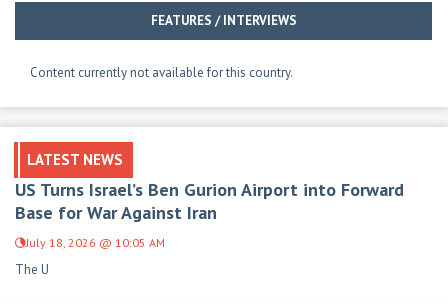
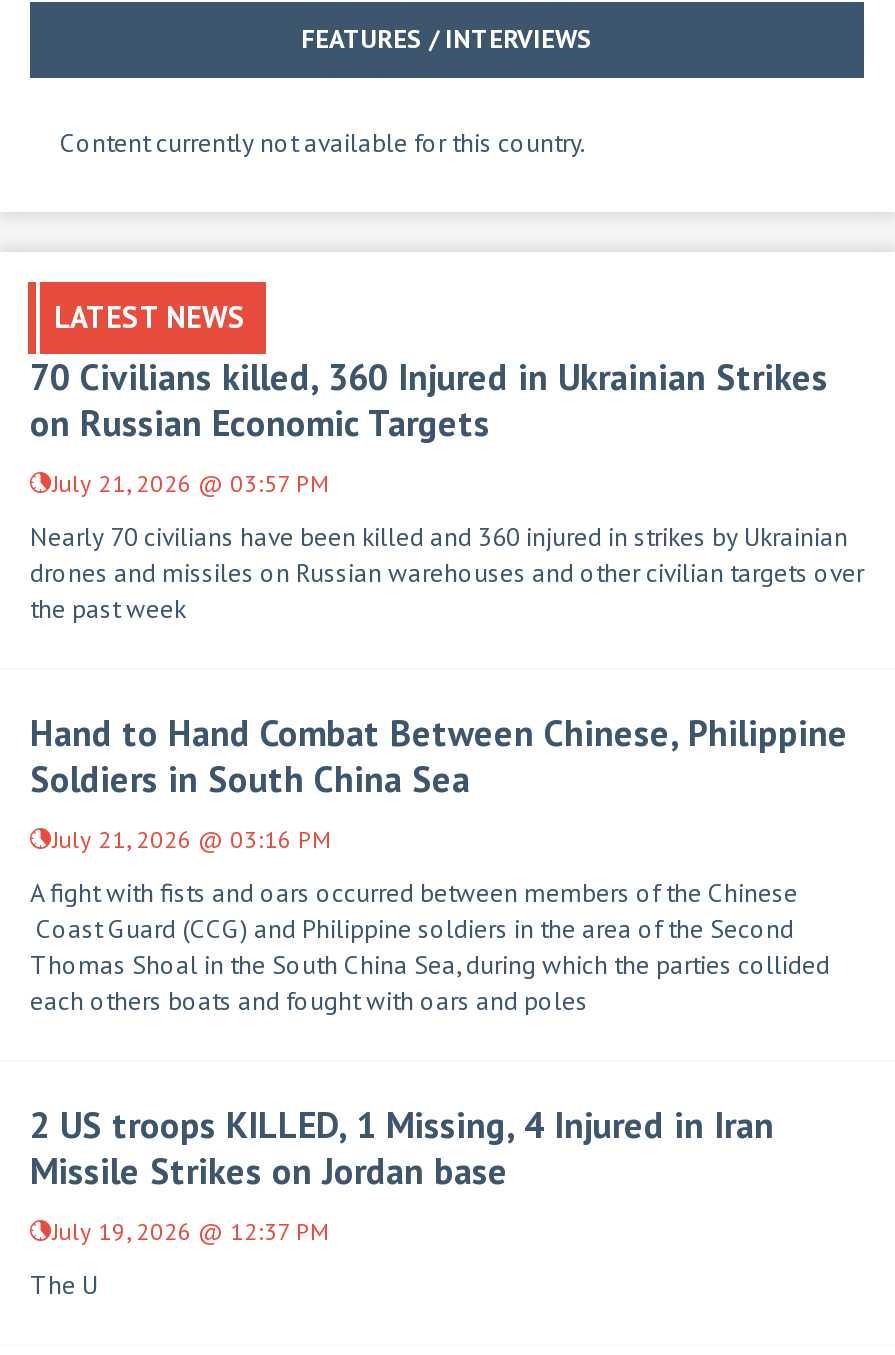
[15,178,404,250] US Turns Israel’s Ben Gurion Airport into Forward | Base for War Against Iran | July 18, 2026 @ 10:05 AM -> [30,354,864,1246] 70 Civilians killed, 360 Injured in Ukrainian Strikes | on Russian Economic Targets | July 21, 2026 @ 03:57 PM | Nearly 70 civilians have been killed and 360 injured in strikes by Ukrainian | drones and missiles on Russian warehouses and other civilian targets over | the past week | Hand to Hand Combat Between Chinese, Philippine | Soldiers in South China Sea | July 21, 2026 @ 03:16 PM | A fight with fists and oars occurred between members of the Chinese | Coast Guard (CCG) and Philippine soldiers in the area of the Second | Thomas Shoal in the South China Sea, during which the parties collided | each others boats and fought with oars and poles | 2 US troops KILLED, 1 Missing, 4 Injured in Iran | Missile Strikes on Jordan base | July 19, 2026 @ 12:37 PM

